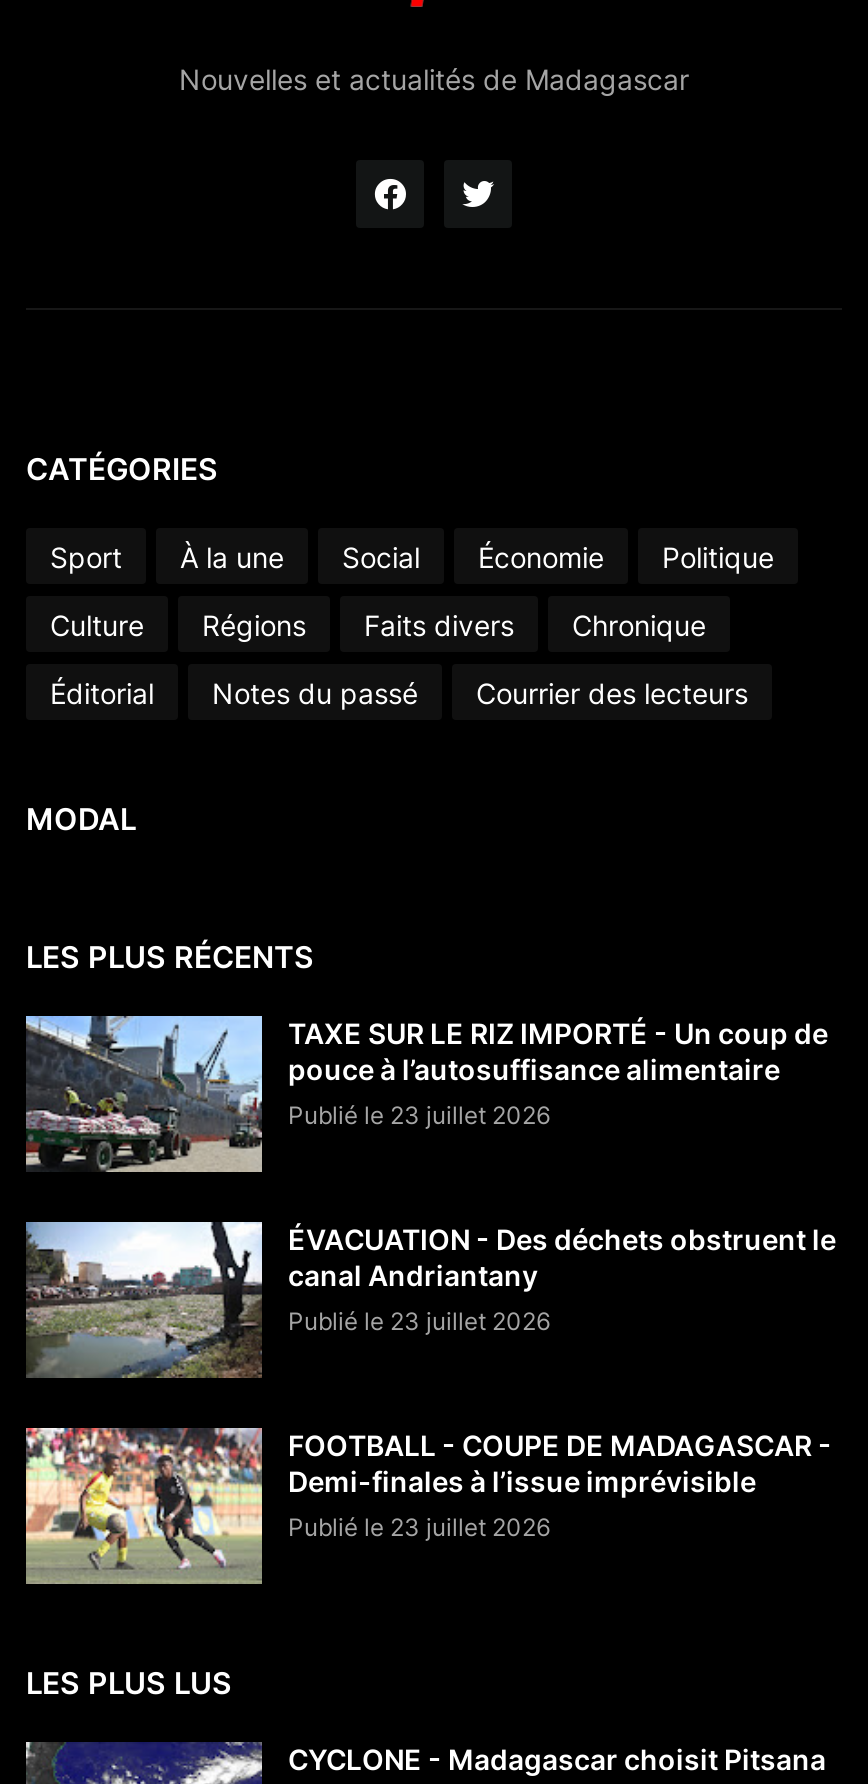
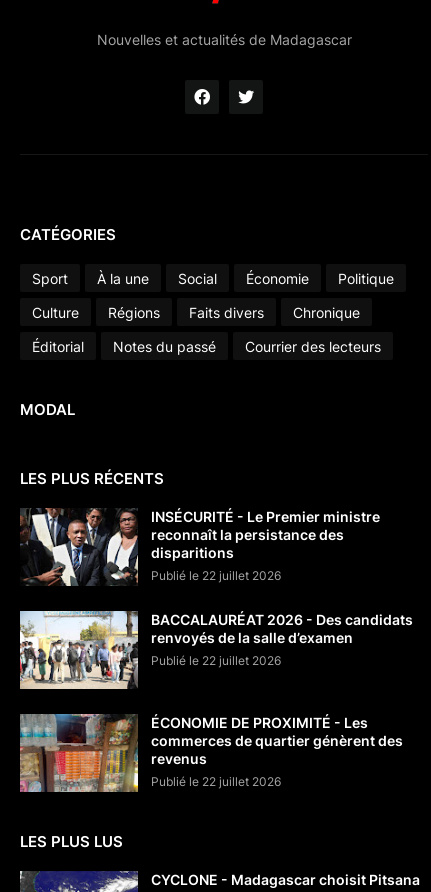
[24,1014,828,1174] [image] | TAXE SUR LE RIZ IMPORTÉ - Un coup de | pouce à l’autosuffisance alimentaire | Publié le 23 juillet 2026 -> [20,507,380,586] [image] | INSÉCURITÉ - Le Premier ministre | reconnaît la persistance des | disparitions | Publié le 22 juillet 2026
[26,1220,836,1378] [image] | ÉVACUATION - Des déchets obstruent le | canal Andriantany | Publié le 23 juillet 2026 -> [19,610,413,690] [image] | BACCALAURÉAT 2026 - Des candidats | renvoyés de la salle d’examen | Publié le 22 juillet 2026
[24,1426,832,1584] [image] | FOOTBALL - COUPE DE MADAGASCAR - | Demi-finales à l’issue imprévisible | Publié le 23 juillet 2026 -> [19,713,403,792] [image] | ÉCONOMIE DE PROXIMITÉ - Les | commerces de quartier génèrent des | revenus | Publié le 22 juillet 2026

